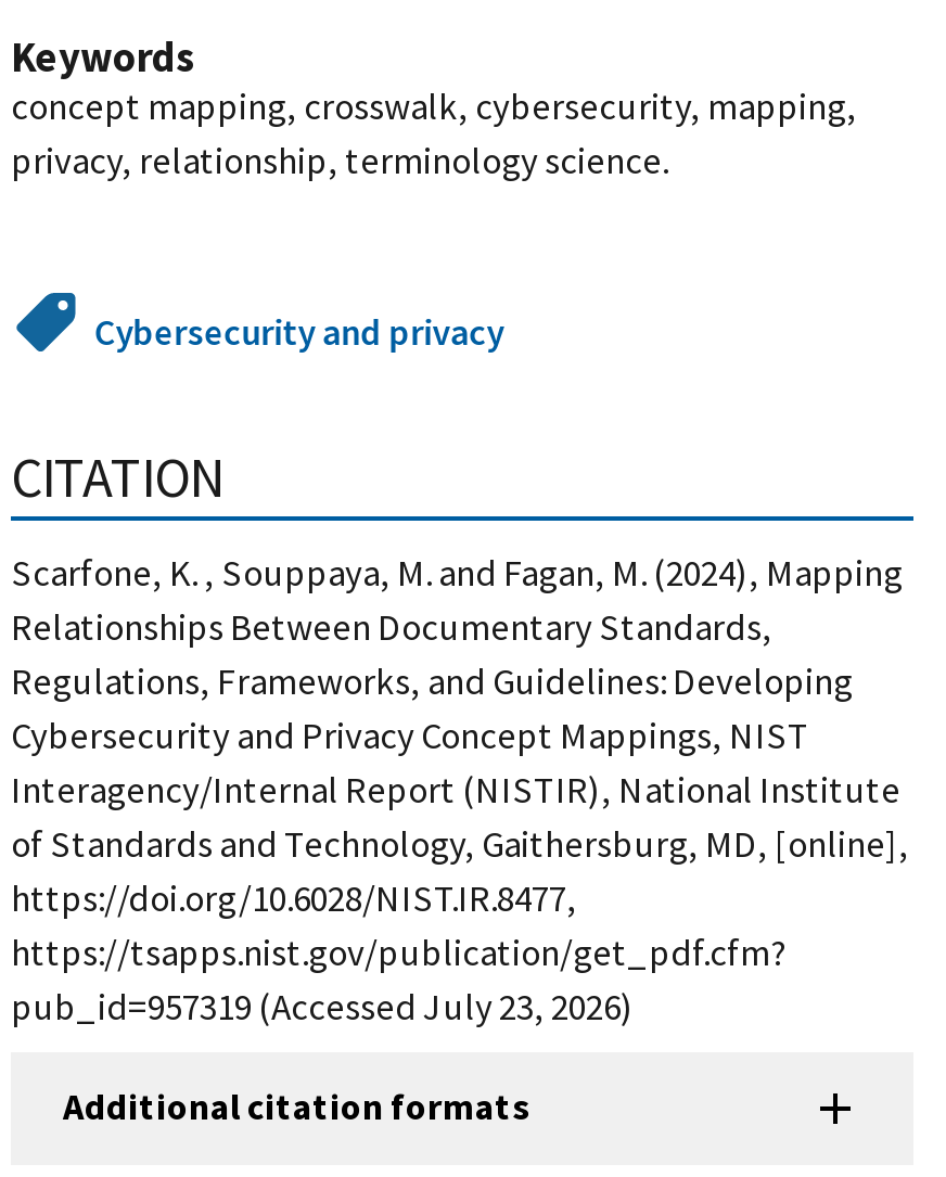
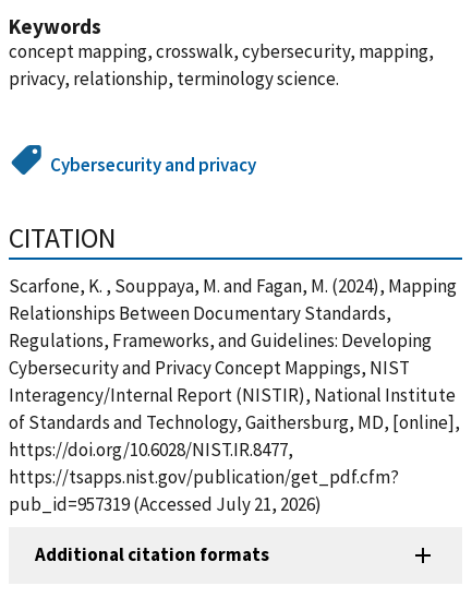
[11,983,634,1030] pub_id=957319 (Accessed July 23, 2026) -> [9,492,322,516] pub_id=957319 (Accessed July 21, 2026)

